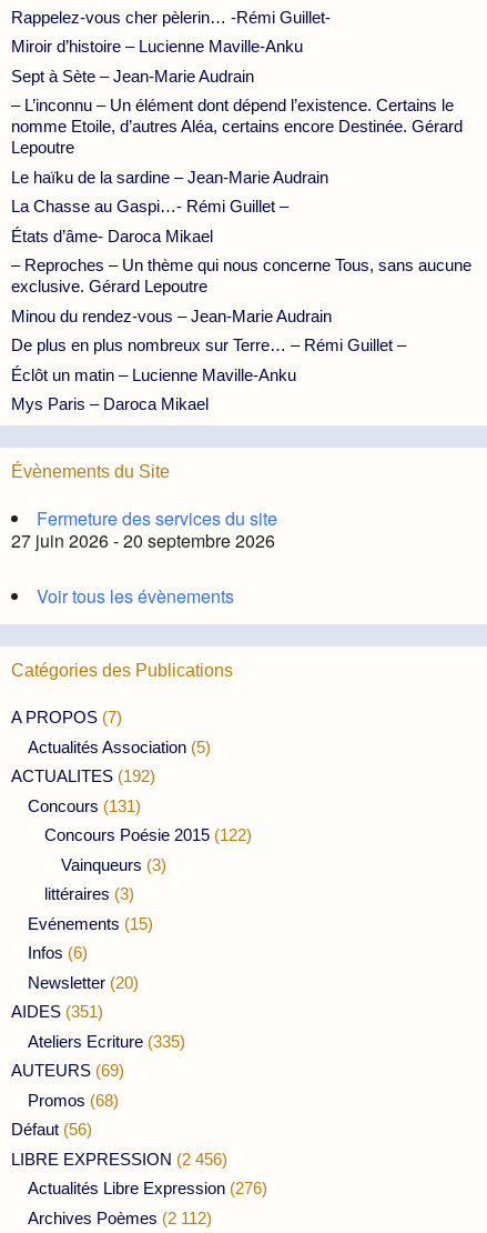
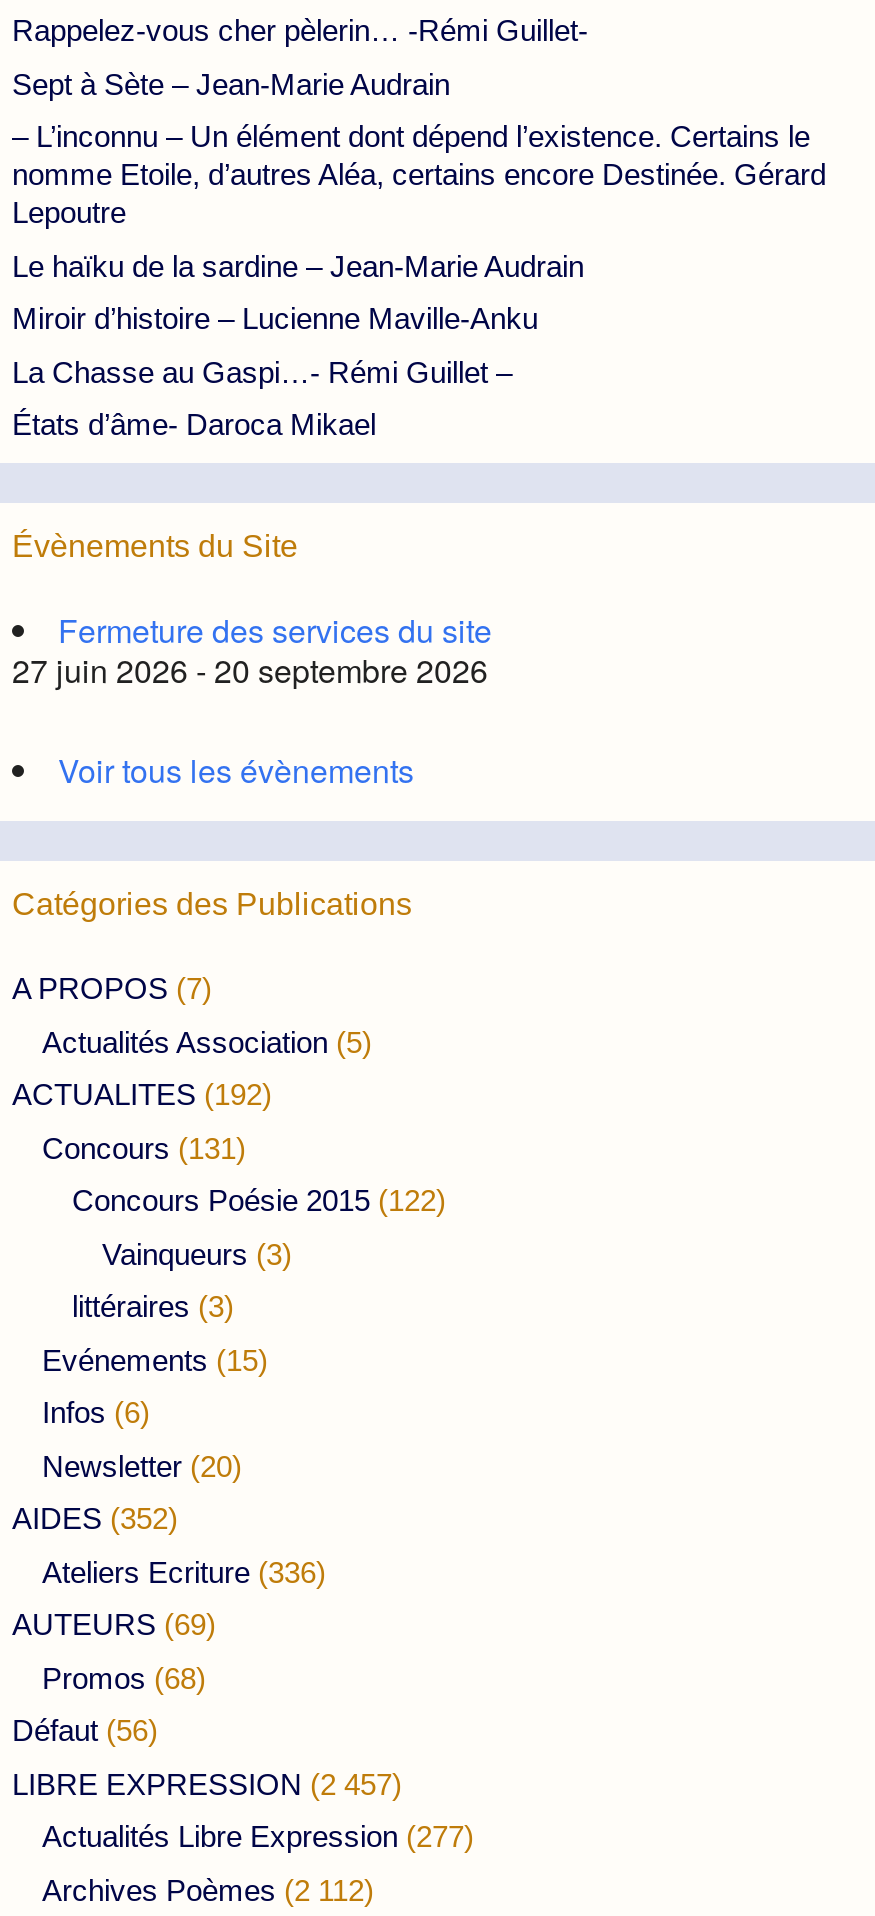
moved [11,37,303,56] -> [12,302,538,336]: Miroir d’histoire – Lucienne Maville-Anku
[11,256,471,414] – Reproches – Un thème qui nous concerne Tous, sans aucune | exclusive. Gérard Lepoutre | Minou du rendez-vous – Jean-Marie Audrain | De plus en plus nombreux sur Terre… – Rémi Guillet – | Éclôt un matin – Lucienne Maville-Anku | Mys Paris – Daroca Mikael -> none
[11,1002,103,1021] AIDES (351) -> [12,1502,178,1536] AIDES (352)
[28,1032,185,1051] Ateliers Ecriture (335) -> [42,1555,326,1589] Ateliers Ecriture (336)
[11,1150,227,1168] LIBRE EXPRESSION (2 456) -> [12,1767,402,1801] LIBRE EXPRESSION (2 457)
[28,1179,267,1198] Actualités Libre Expression (276) -> [42,1820,474,1854] Actualités Libre Expression (277)

